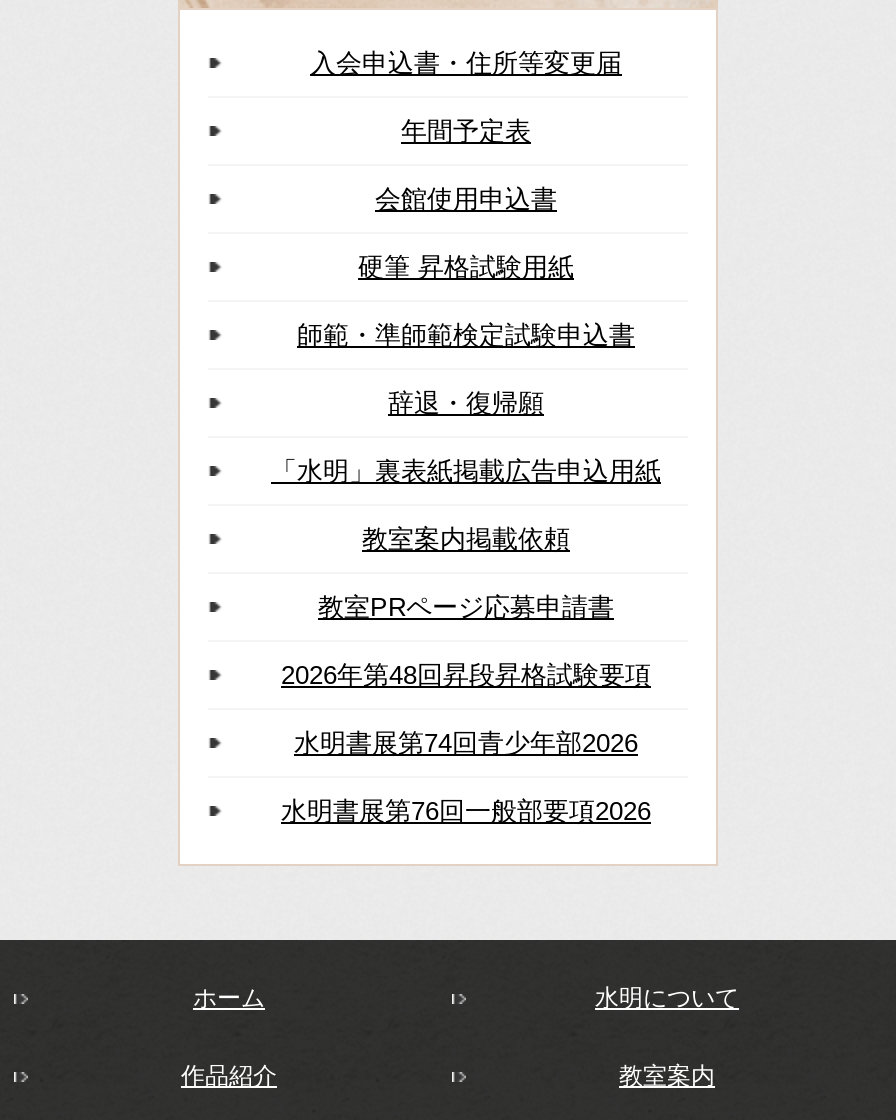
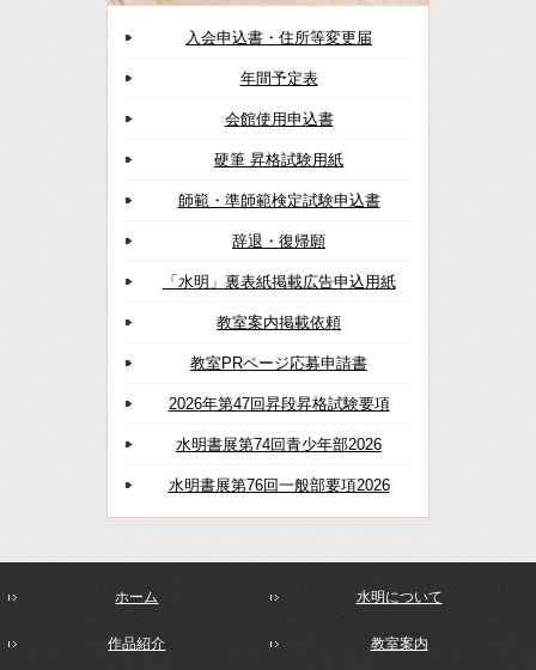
[281,661,651,691] 2026年第48回昇段昇格試験要項 -> [168,395,389,413] 2026年第47回昇段昇格試験要項

